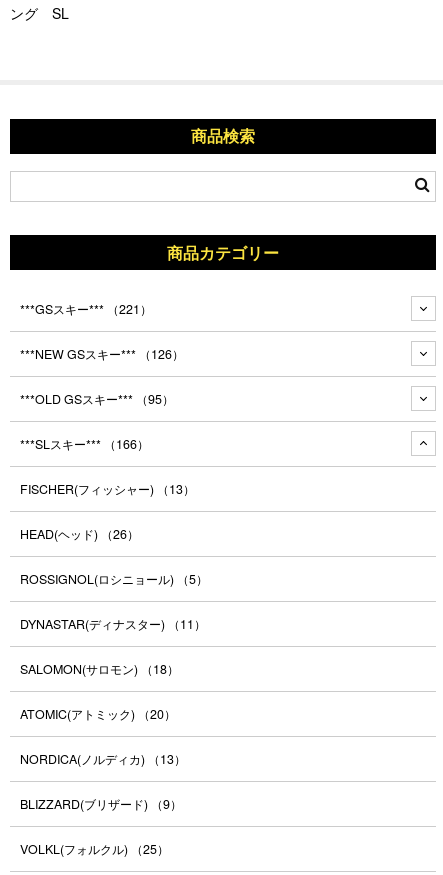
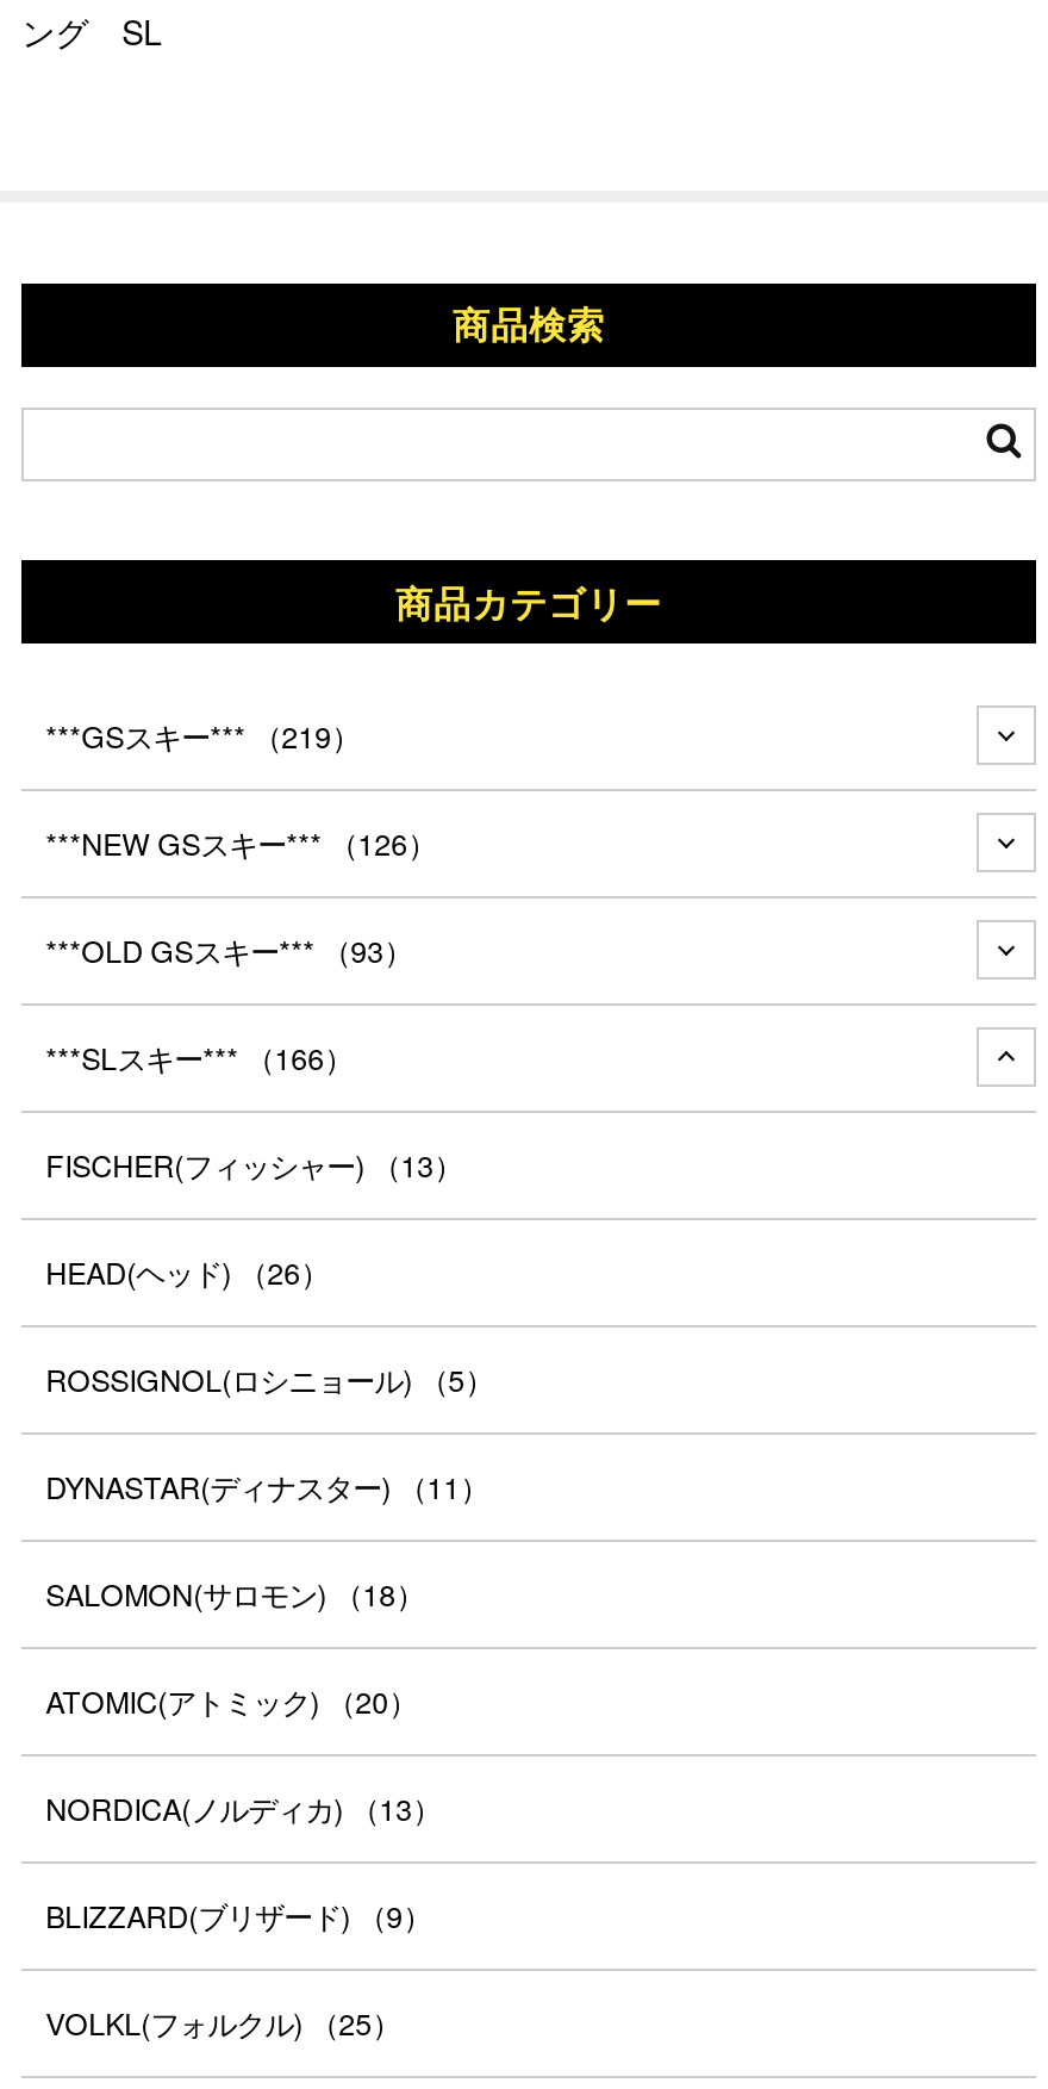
[20,300,152,318] ***GSスキー***（221） -> [45,715,360,758] ***GSスキー***（219）
[20,390,174,408] ***OLD GSスキー***（95） -> [45,929,412,972] ***OLD GSスキー***（93）

